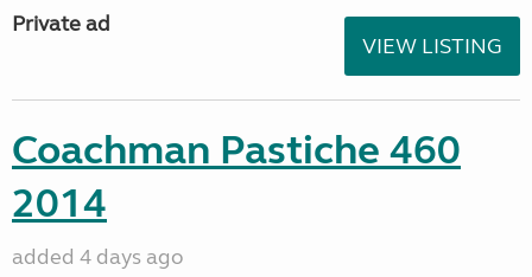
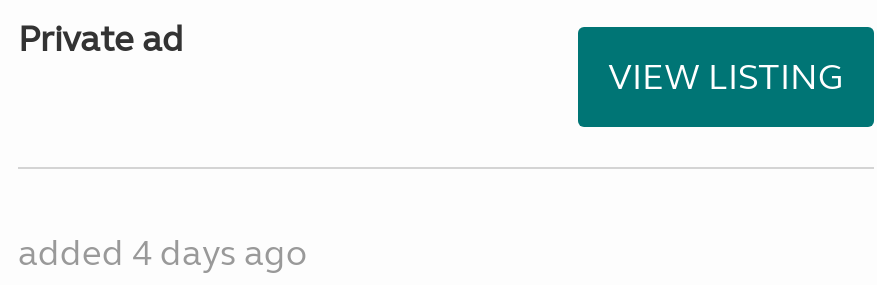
[12,125,461,228] Coachman Pastiche 460 | 2014 -> none

